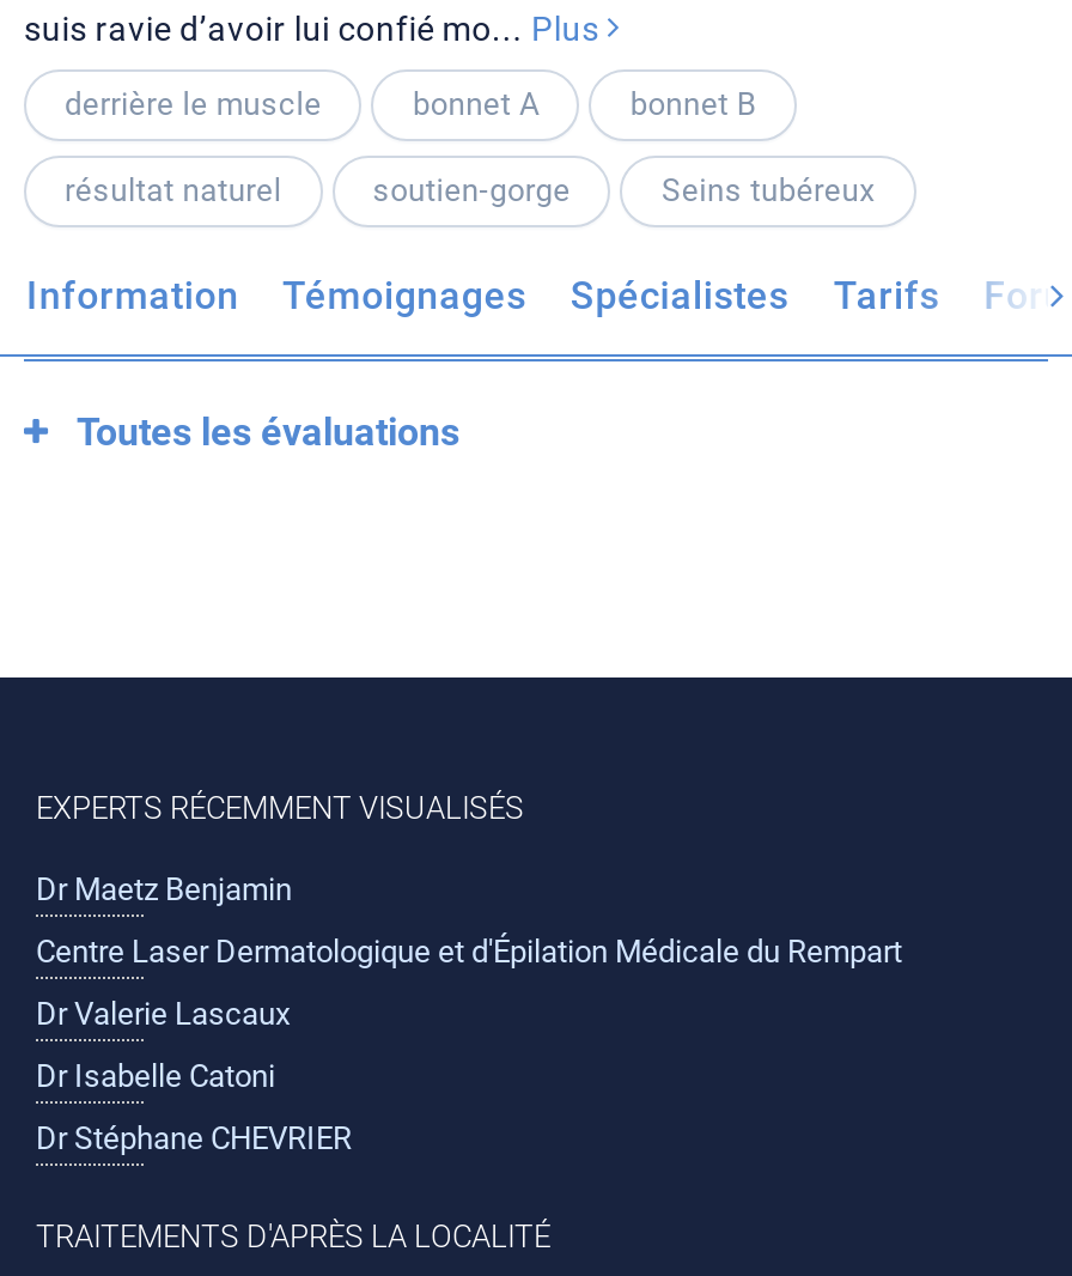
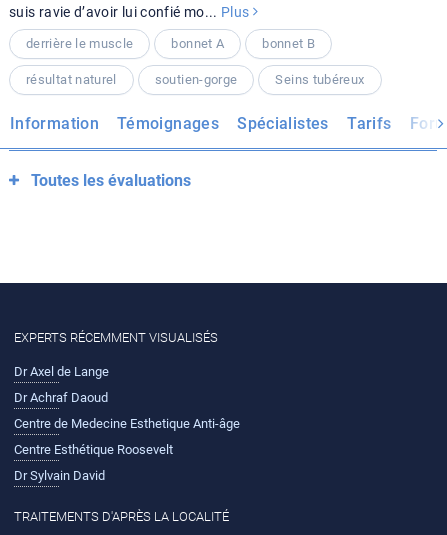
[36,871,292,907] Dr Maetz Benjamin -> [14,364,109,379] Dr Axel de Lange
[36,934,902,970] Centre Laser Dermatologique et d'Épilation Médicale du Rempart -> [14,390,108,405] Dr Achraf Daoud
[36,996,290,1032] Dr Valerie Lascaux -> [14,416,240,431] Centre de Medecine Esthetique Anti-âge
[36,1058,275,1094] Dr Isabelle Catoni -> [14,442,173,457] Centre Esthétique Roosevelt
[36,1120,352,1156] Dr Stéphane CHEVRIER -> [14,468,105,483] Dr Sylvain David

